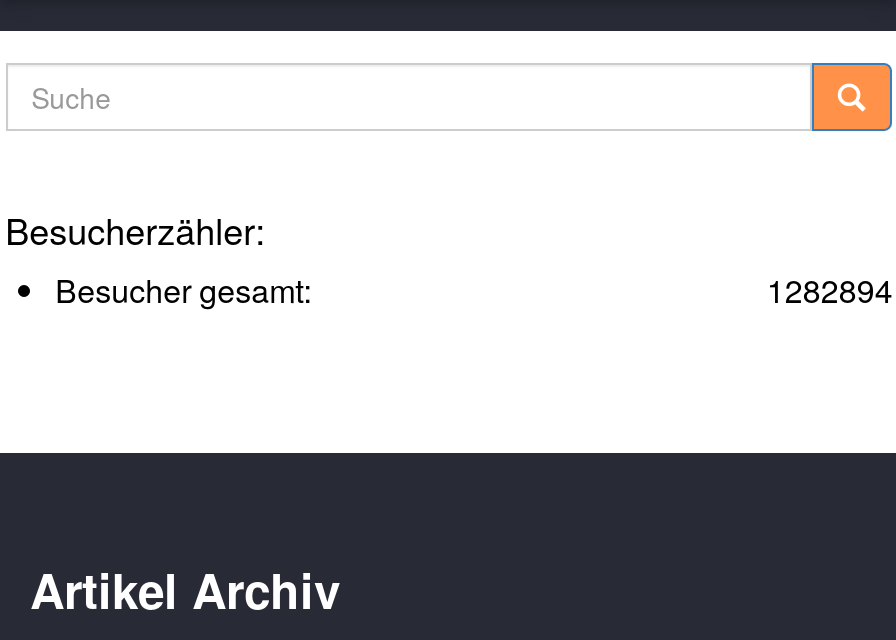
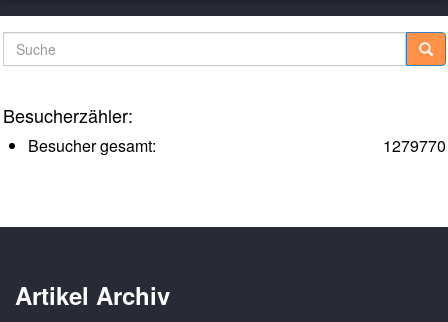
[767,267,893,313] 1282894 -> [383,134,446,157] 1279770

